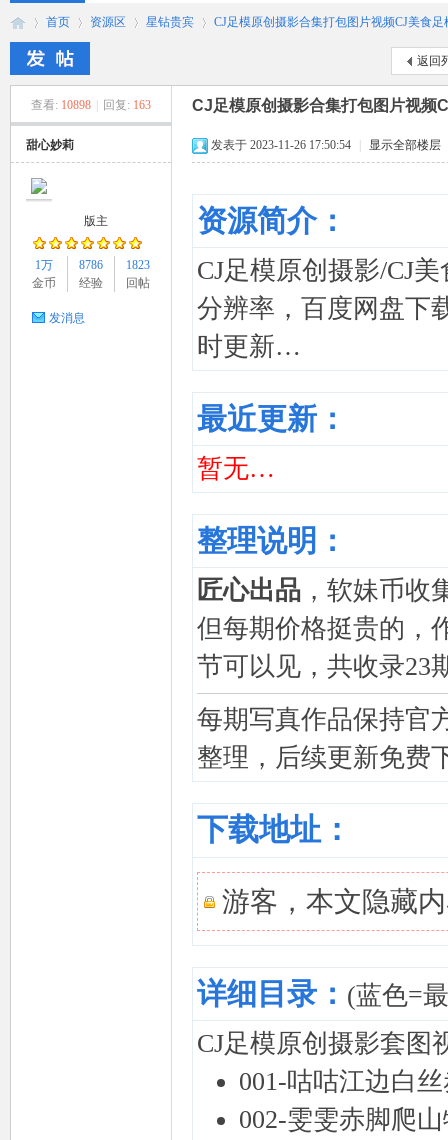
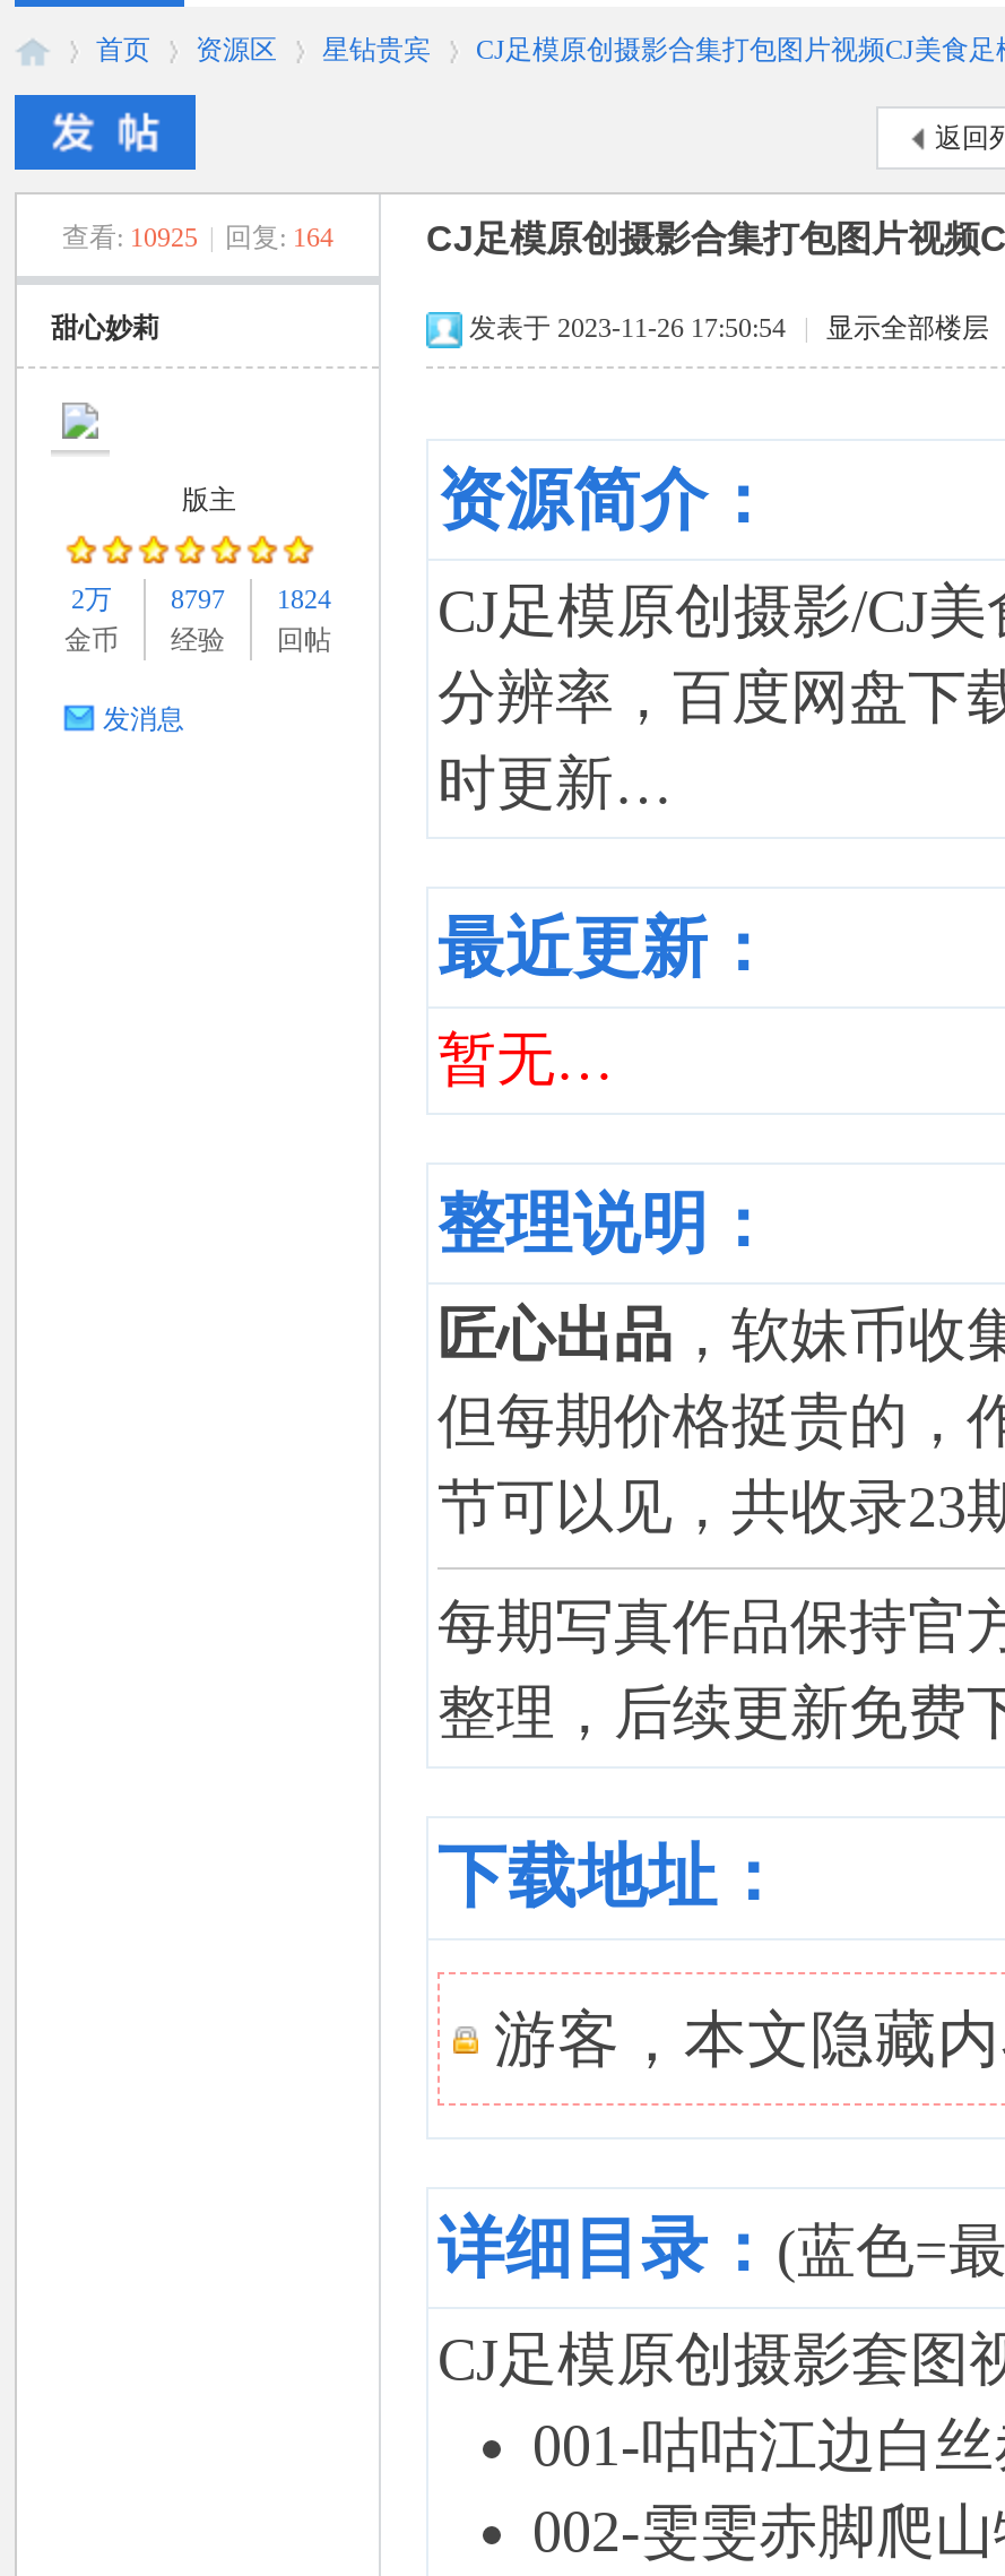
[31,98,91,112] 查看: 10898 -> [62,222,198,253] 查看: 10925
[103,98,151,112] 回复: 163 -> [225,222,333,253] 回复: 164
[35,258,53,272] 1万 -> [71,584,112,615] 2万
[79,258,103,272] 8786 -> [171,584,225,615] 8797
[126,258,150,272] 1823 -> [277,584,331,615] 1824

